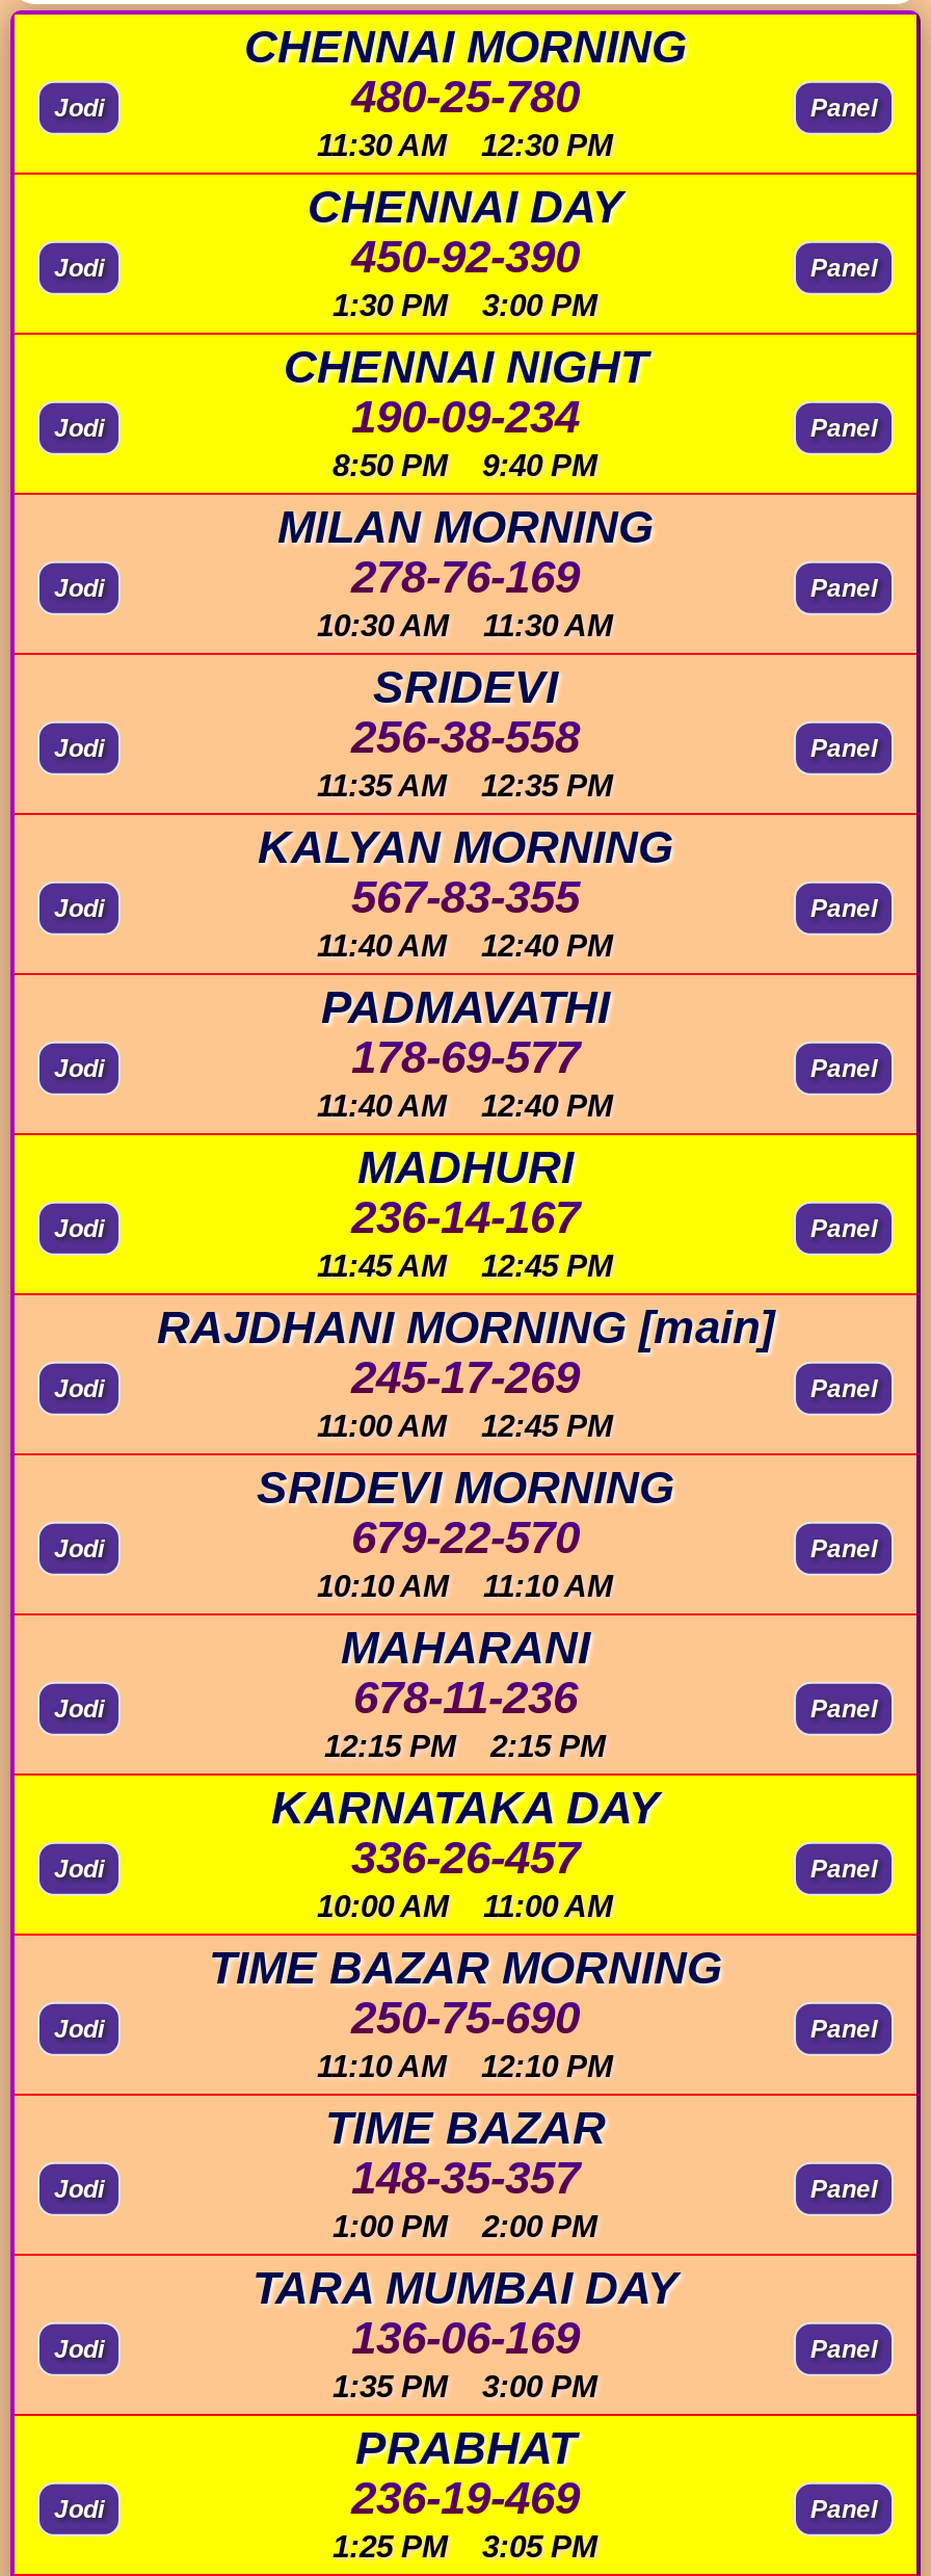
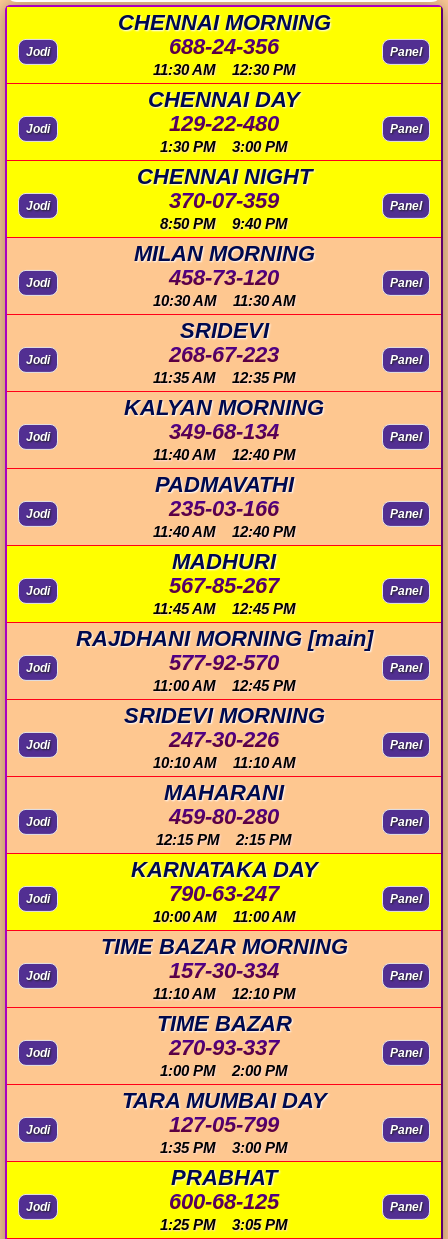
[351,71,580,123] 480-25-780 -> [169,34,279,59] 688-24-356
[351,231,580,283] 450-92-390 -> [169,111,279,136] 129-22-480
[351,391,580,443] 190-09-234 -> [169,188,279,213] 370-07-359
[351,551,580,603] 278-76-169 -> [169,265,279,290] 458-73-120
[351,711,580,763] 256-38-558 -> [169,342,279,367] 268-67-223
[351,871,580,923] 567-83-355 -> [169,419,279,444] 349-68-134
[351,1031,580,1083] 178-69-577 -> [169,496,279,521] 235-03-166
[351,1191,580,1243] 236-14-167 -> [169,573,279,598] 567-85-267
[351,1351,580,1403] 245-17-269 -> [169,650,279,675] 577-92-570
[351,1512,580,1563] 679-22-570 -> [169,727,279,752] 247-30-226
[353,1672,578,1724] 678-11-236 -> [169,804,279,829] 459-80-280
[351,1832,580,1884] 336-26-457 -> [169,881,279,906] 790-63-247
[351,1992,580,2044] 250-75-690 -> [169,958,279,983] 157-30-334
[351,2152,580,2204] 148-35-357 -> [169,1035,279,1060] 270-93-337
[351,2312,580,2364] 136-06-169 -> [169,1112,279,1137] 127-05-799
[351,2472,580,2524] 236-19-469 -> [169,1189,279,1214] 600-68-125

